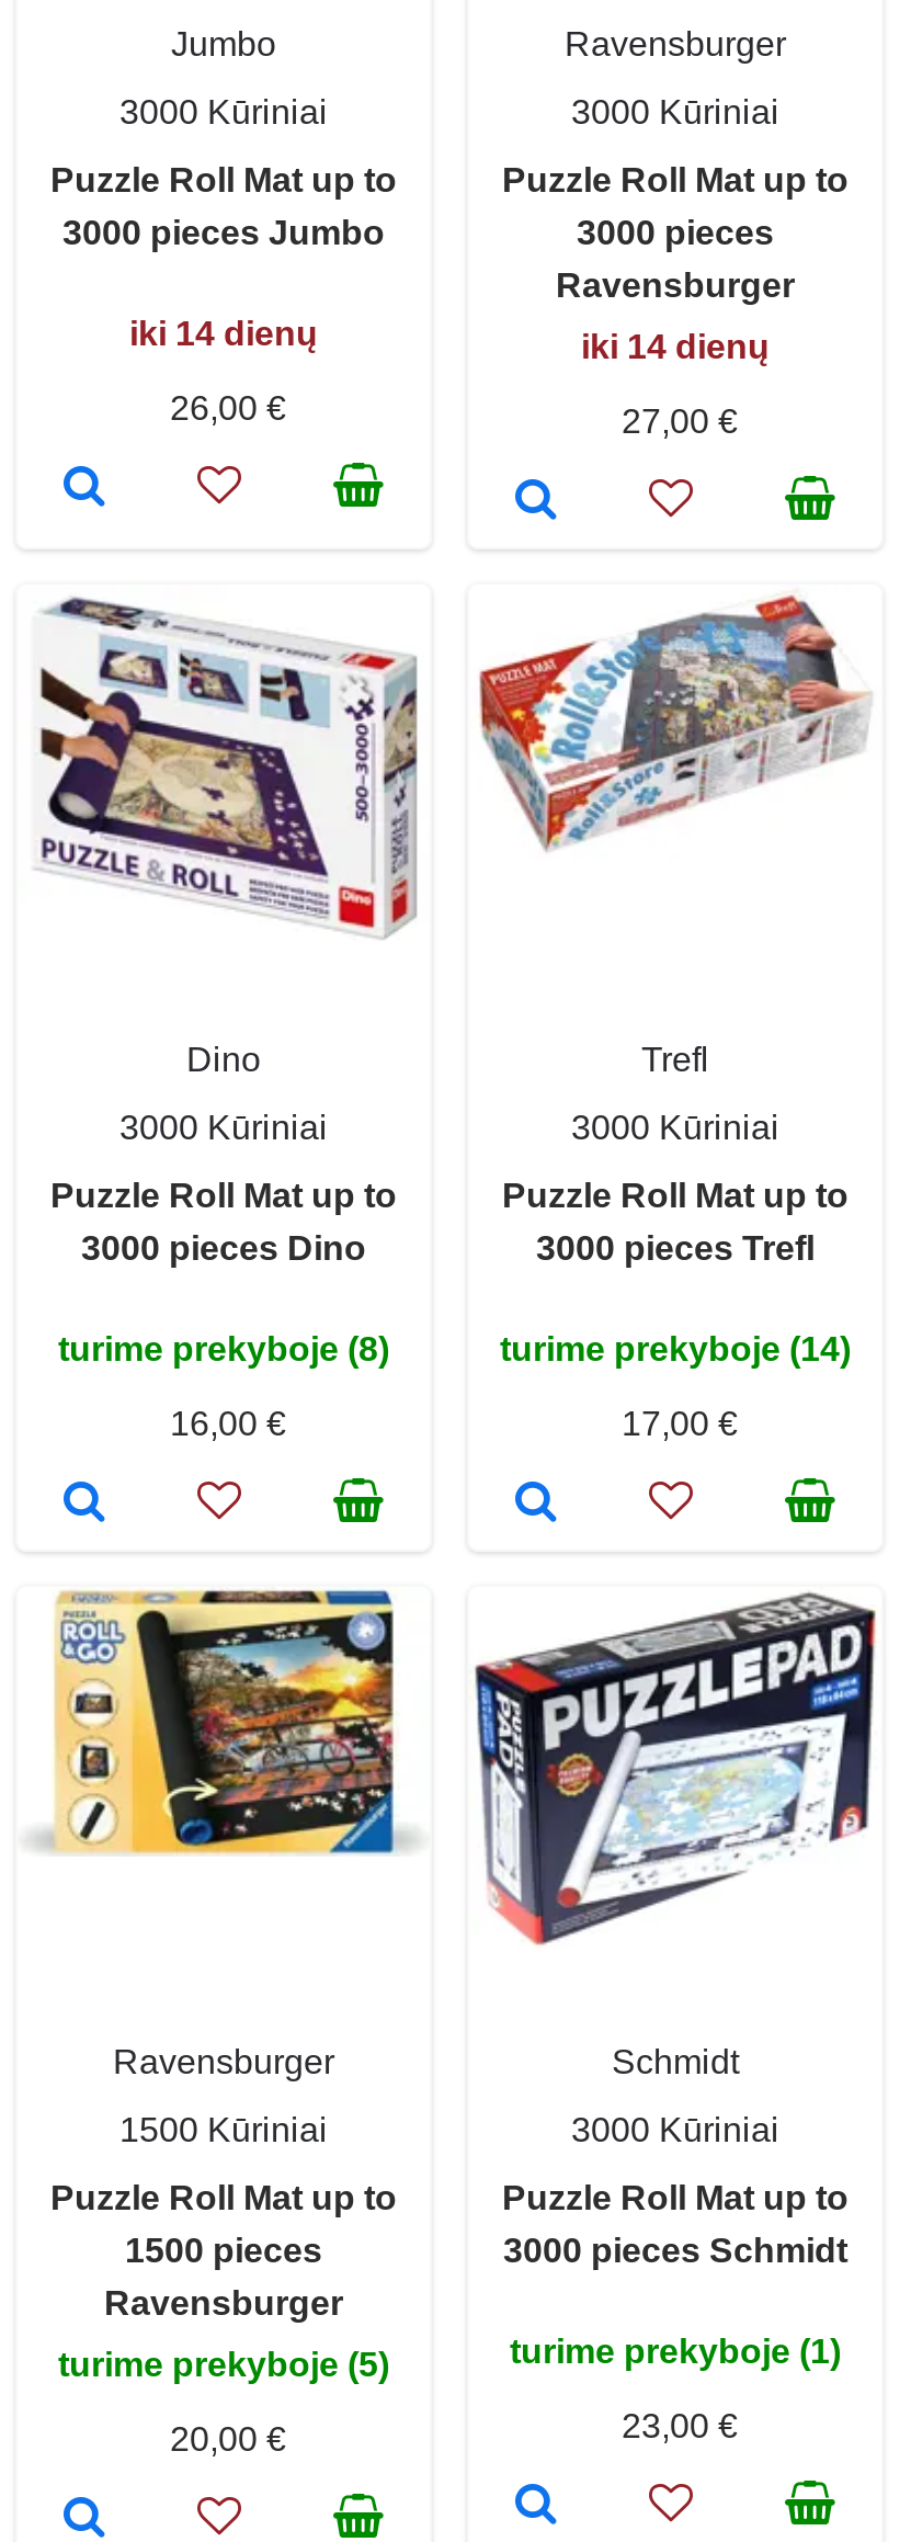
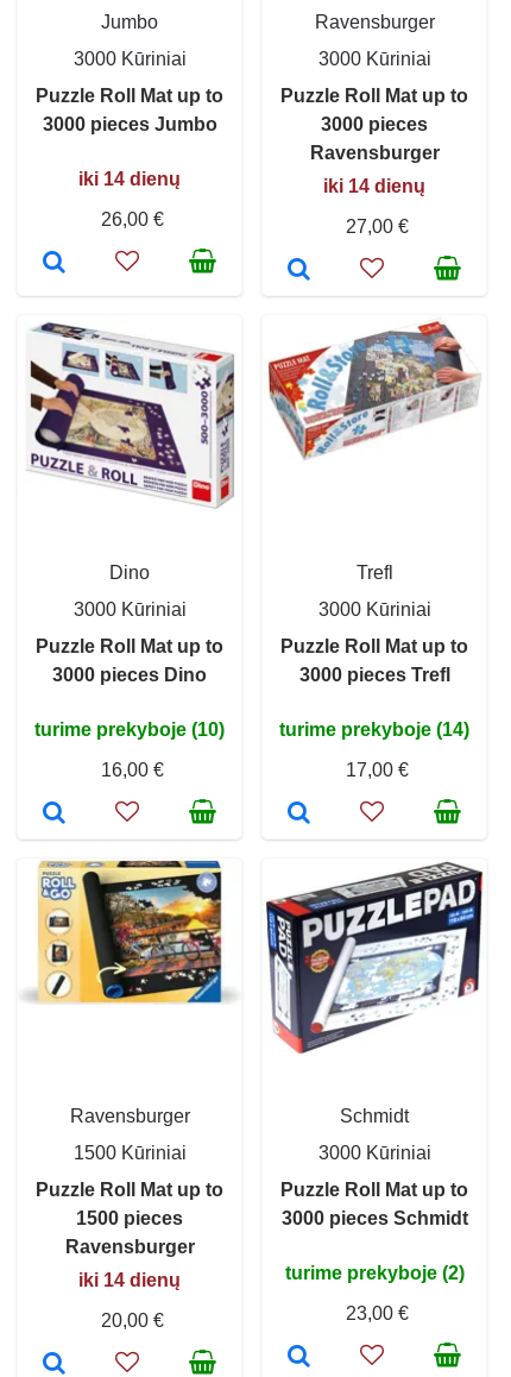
[58,1331,389,1369] turime prekyboje (8) -> [34,720,225,740] turime prekyboje (10)
[510,2334,841,2371] turime prekyboje (1) -> [285,1263,464,1284] turime prekyboje (2)
[58,2347,389,2384] turime prekyboje (5) -> [78,1271,181,1291] iki 14 dienų

